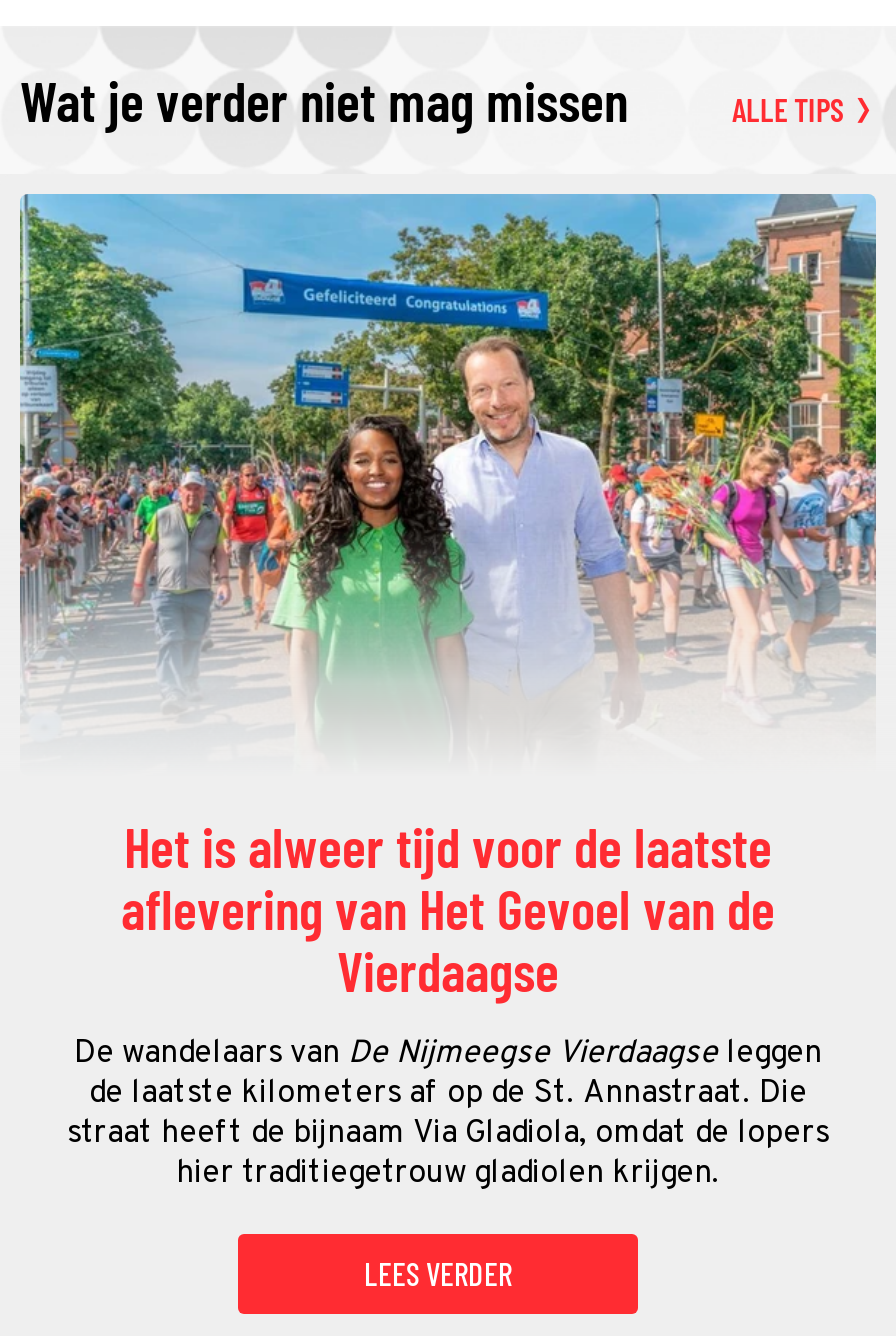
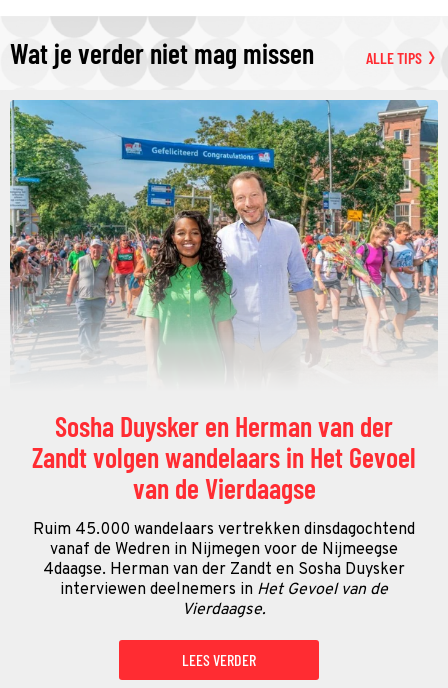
[67,812,829,1194] Het is alweer tijd voor de laatste | aflevering van Het Gevoel van de | Vierdaagse | De wandelaars van De Nijmeegse Vierdaagse leggen | de laatste kilometers af op de St. Annastraat. Die | straat heeft de bijnaam Via Gladiola, omdat de lopers | hier traditiegetrouw gladiolen krijgen. -> [32,409,416,620] Sosha Duysker en Herman van der | Zandt volgen wandelaars in Het Gevoel | van de Vierdaagse | Ruim 45.000 wandelaars vertrekken dinsdagochtend | vanaf de Wedren in Nijmegen voor de Nijmeegse | 4daagse. Herman van der Zandt en Sosha Duysker | interviewen deelnemers in Het Gevoel van de | Vierdaagse.

